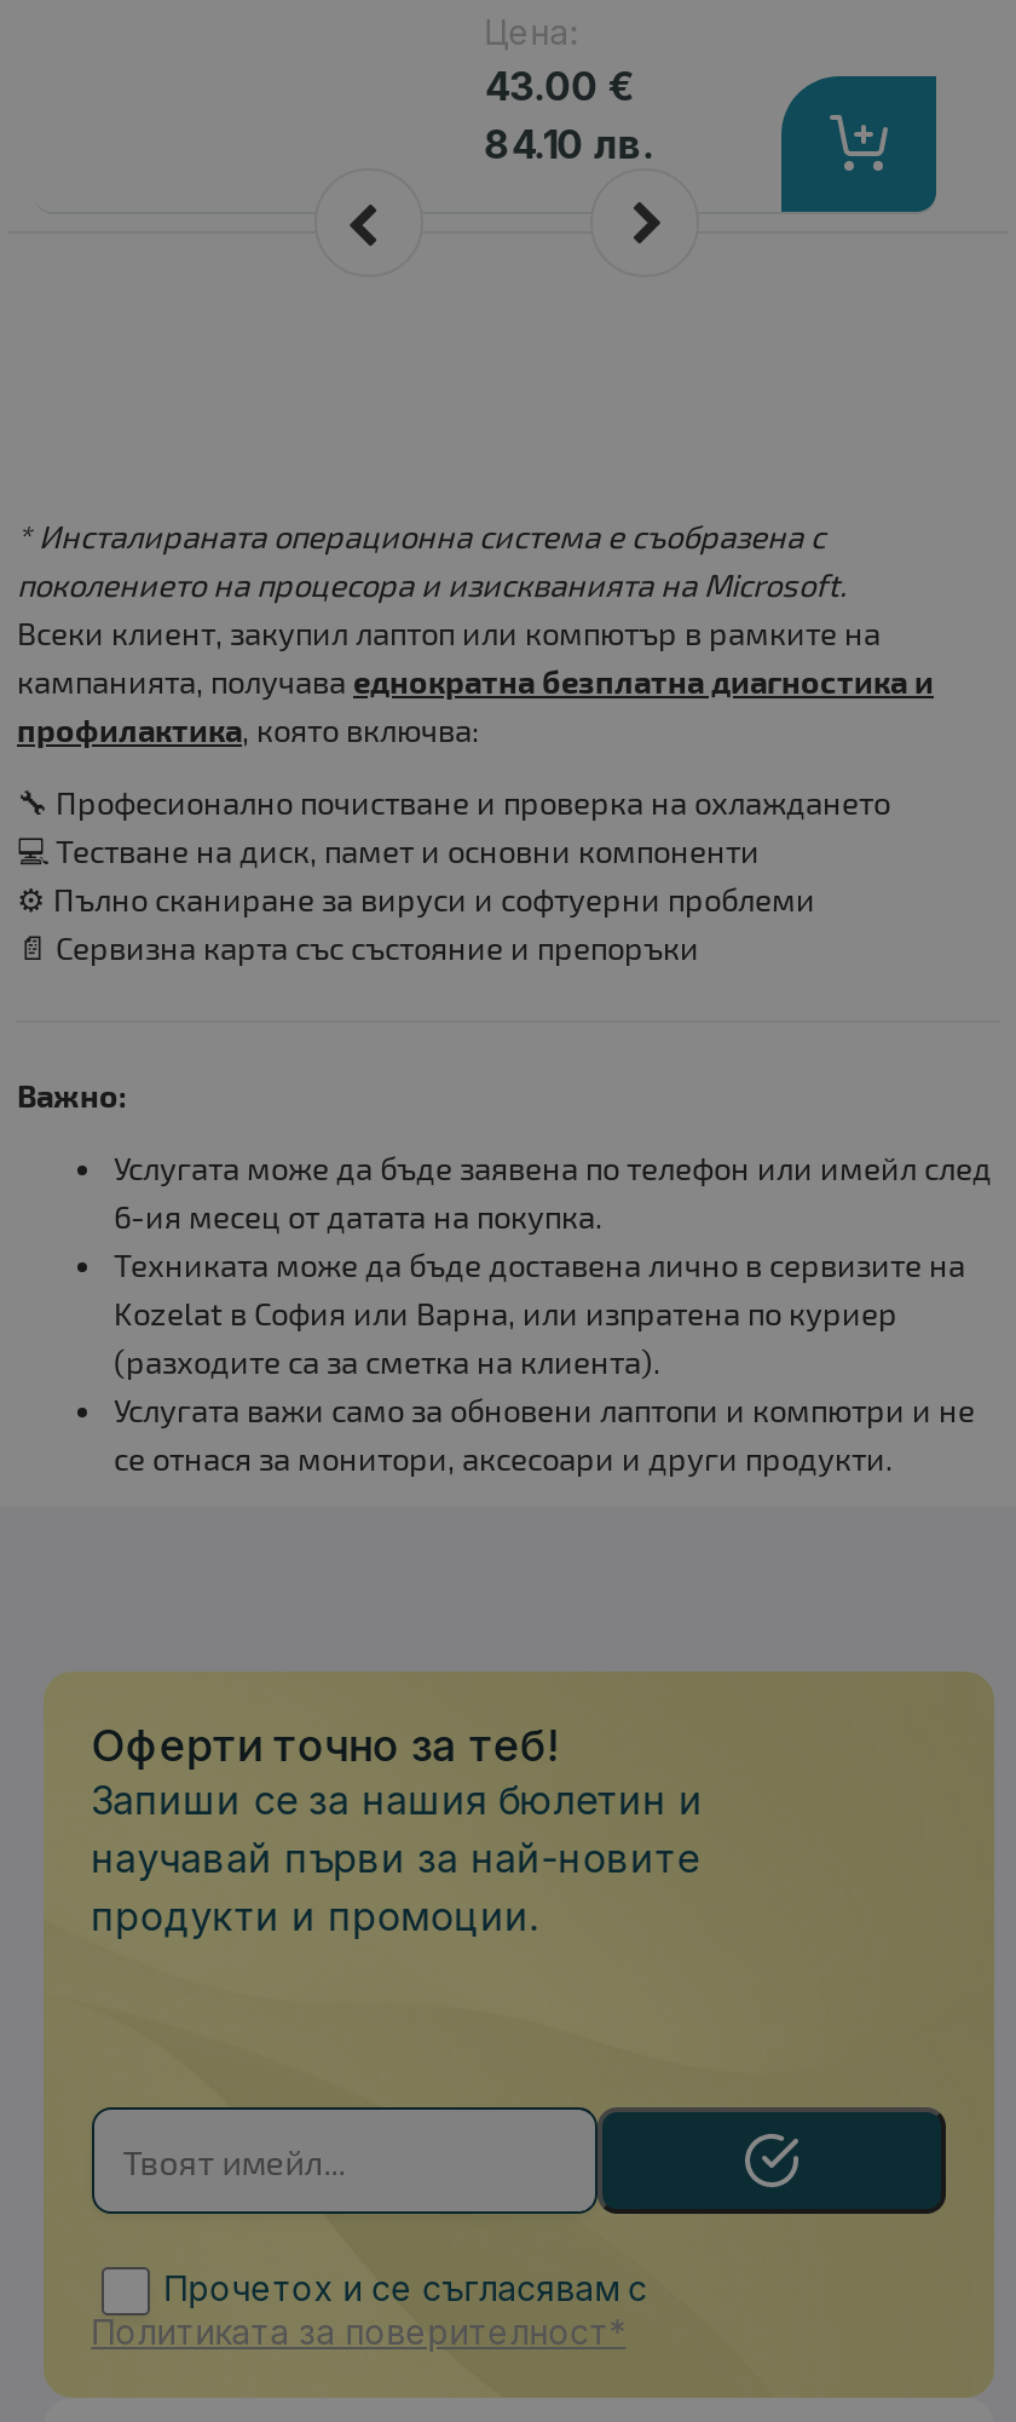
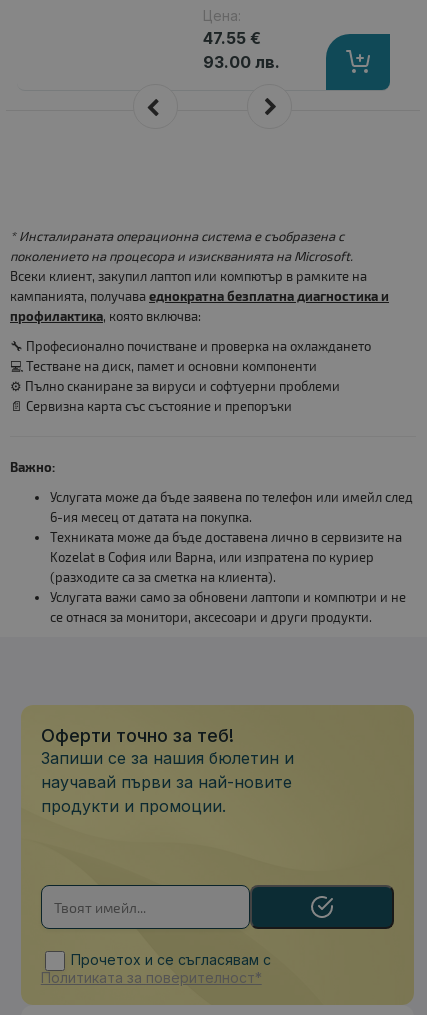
[484,62,634,111] 43.00 € -> [203,28,261,48] 47.55 €
[484,120,654,169] 84.10 лв. -> [203,52,280,72] 93.00 лв.

